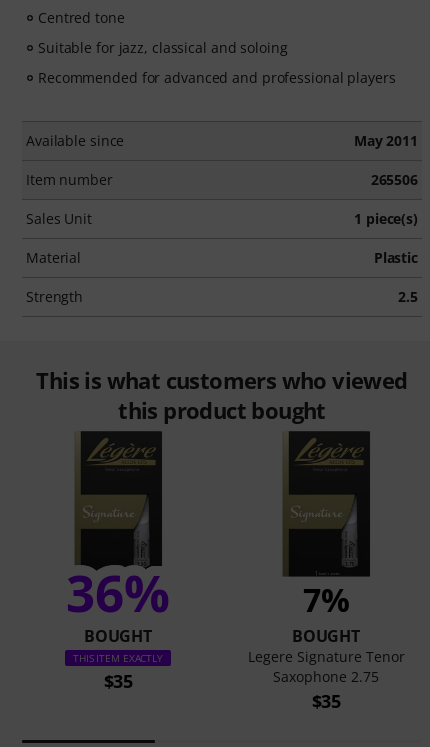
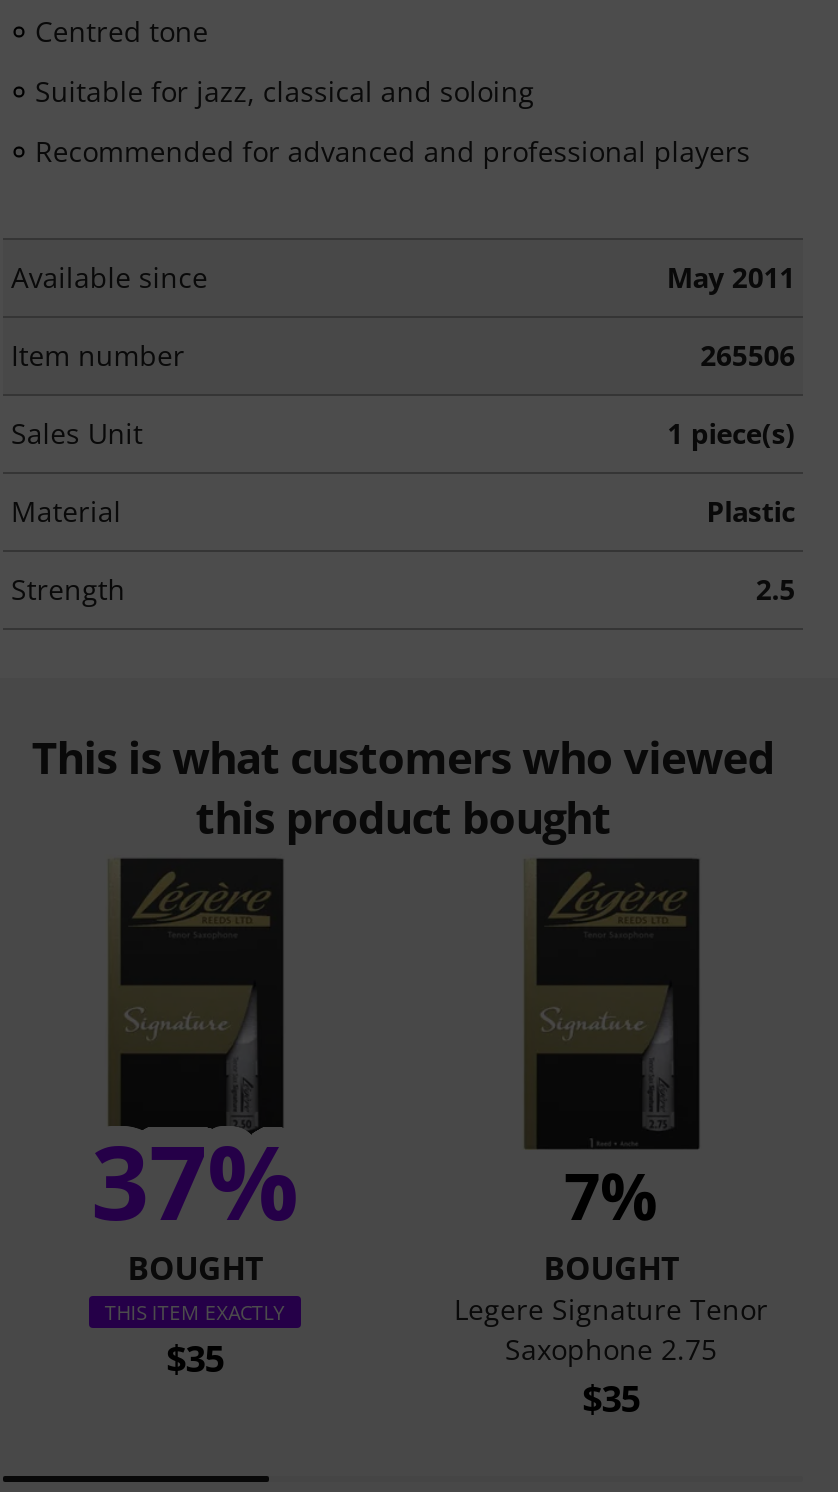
[66,557,170,627] 36% -> [91,1110,299,1250] 37%

